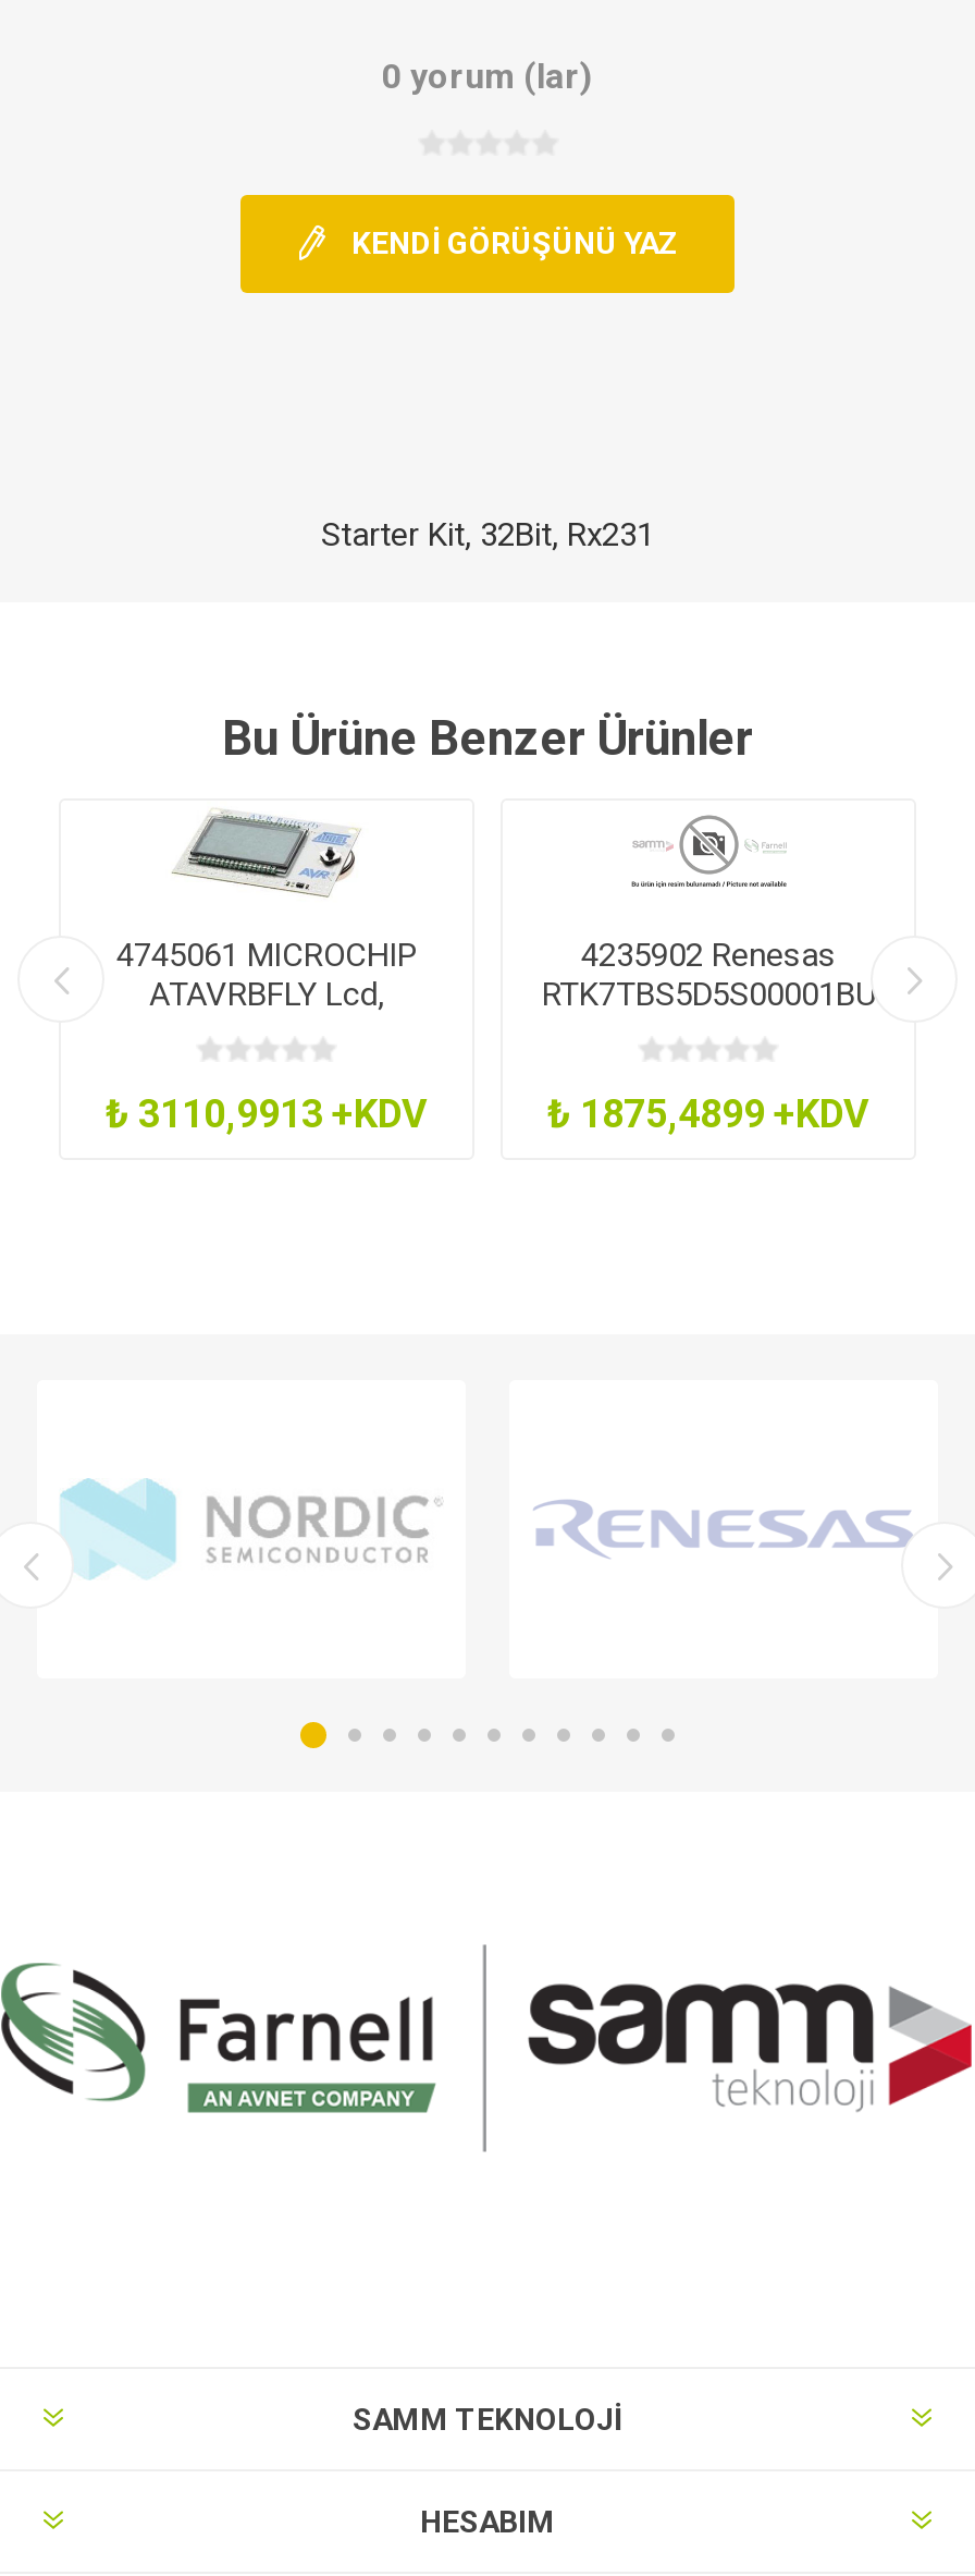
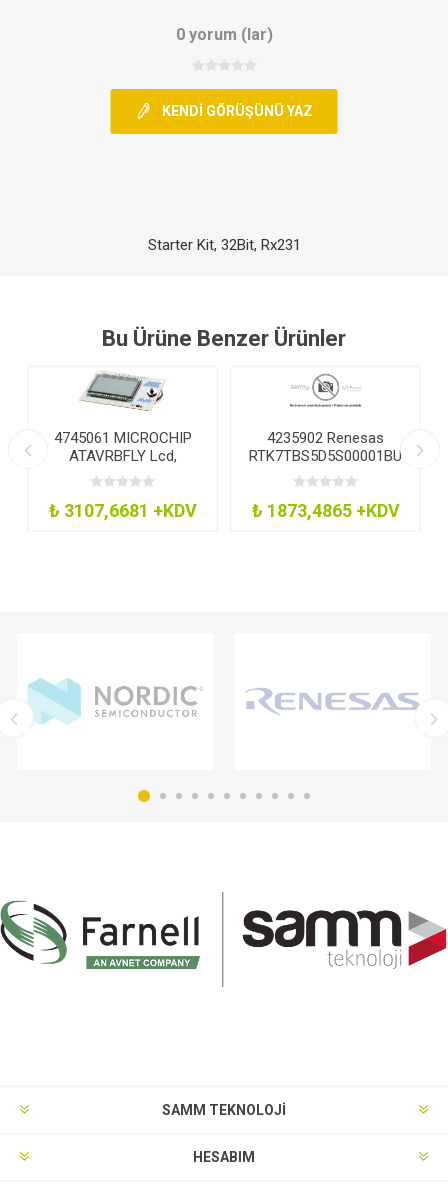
[106,1091,428,1137] ₺ 3110,9913 +KDV -> [48,500,196,521] ₺ 3107,6681 +KDV
[547,1091,869,1137] ₺ 1875,4899 +KDV -> [251,500,399,521] ₺ 1873,4865 +KDV

